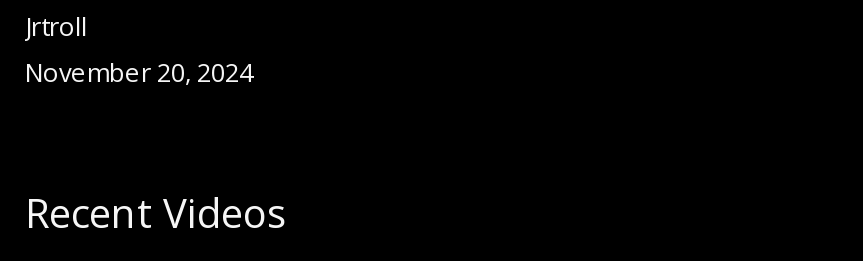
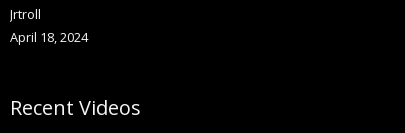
[25,55,253,91] November 20, 2024 -> [10,28,88,46] April 18, 2024

